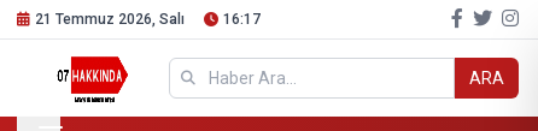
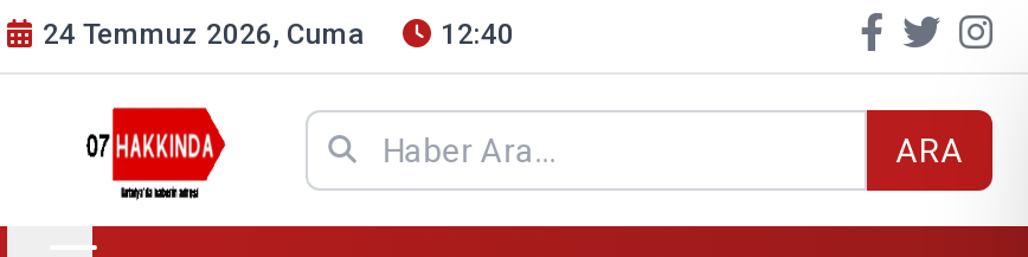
[35,11,185,28] 21 Temmuz 2026, Salı -> [43,18,365,51] 24 Temmuz 2026, Cuma
[223,11,261,28] 16:17 -> [441,18,514,51] 12:40

